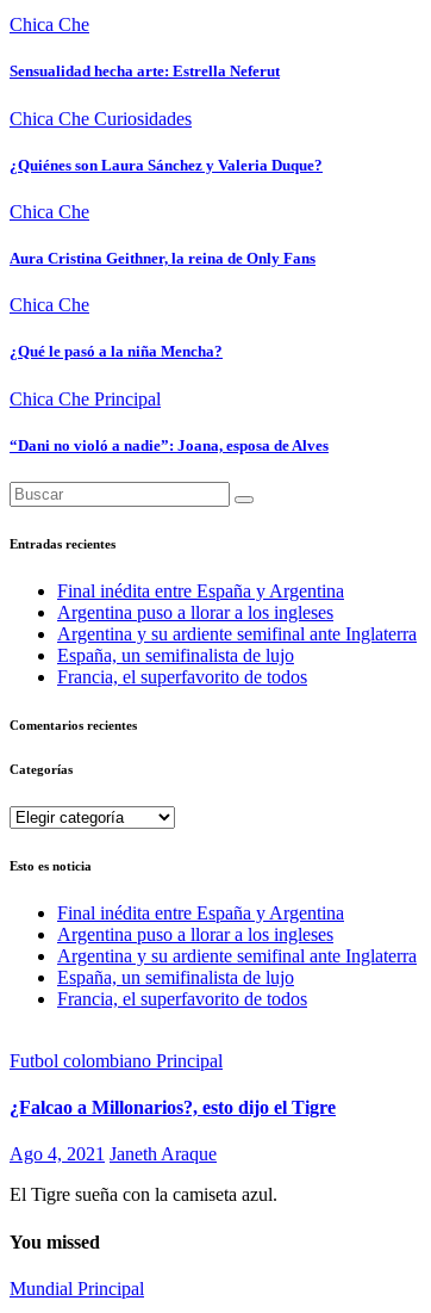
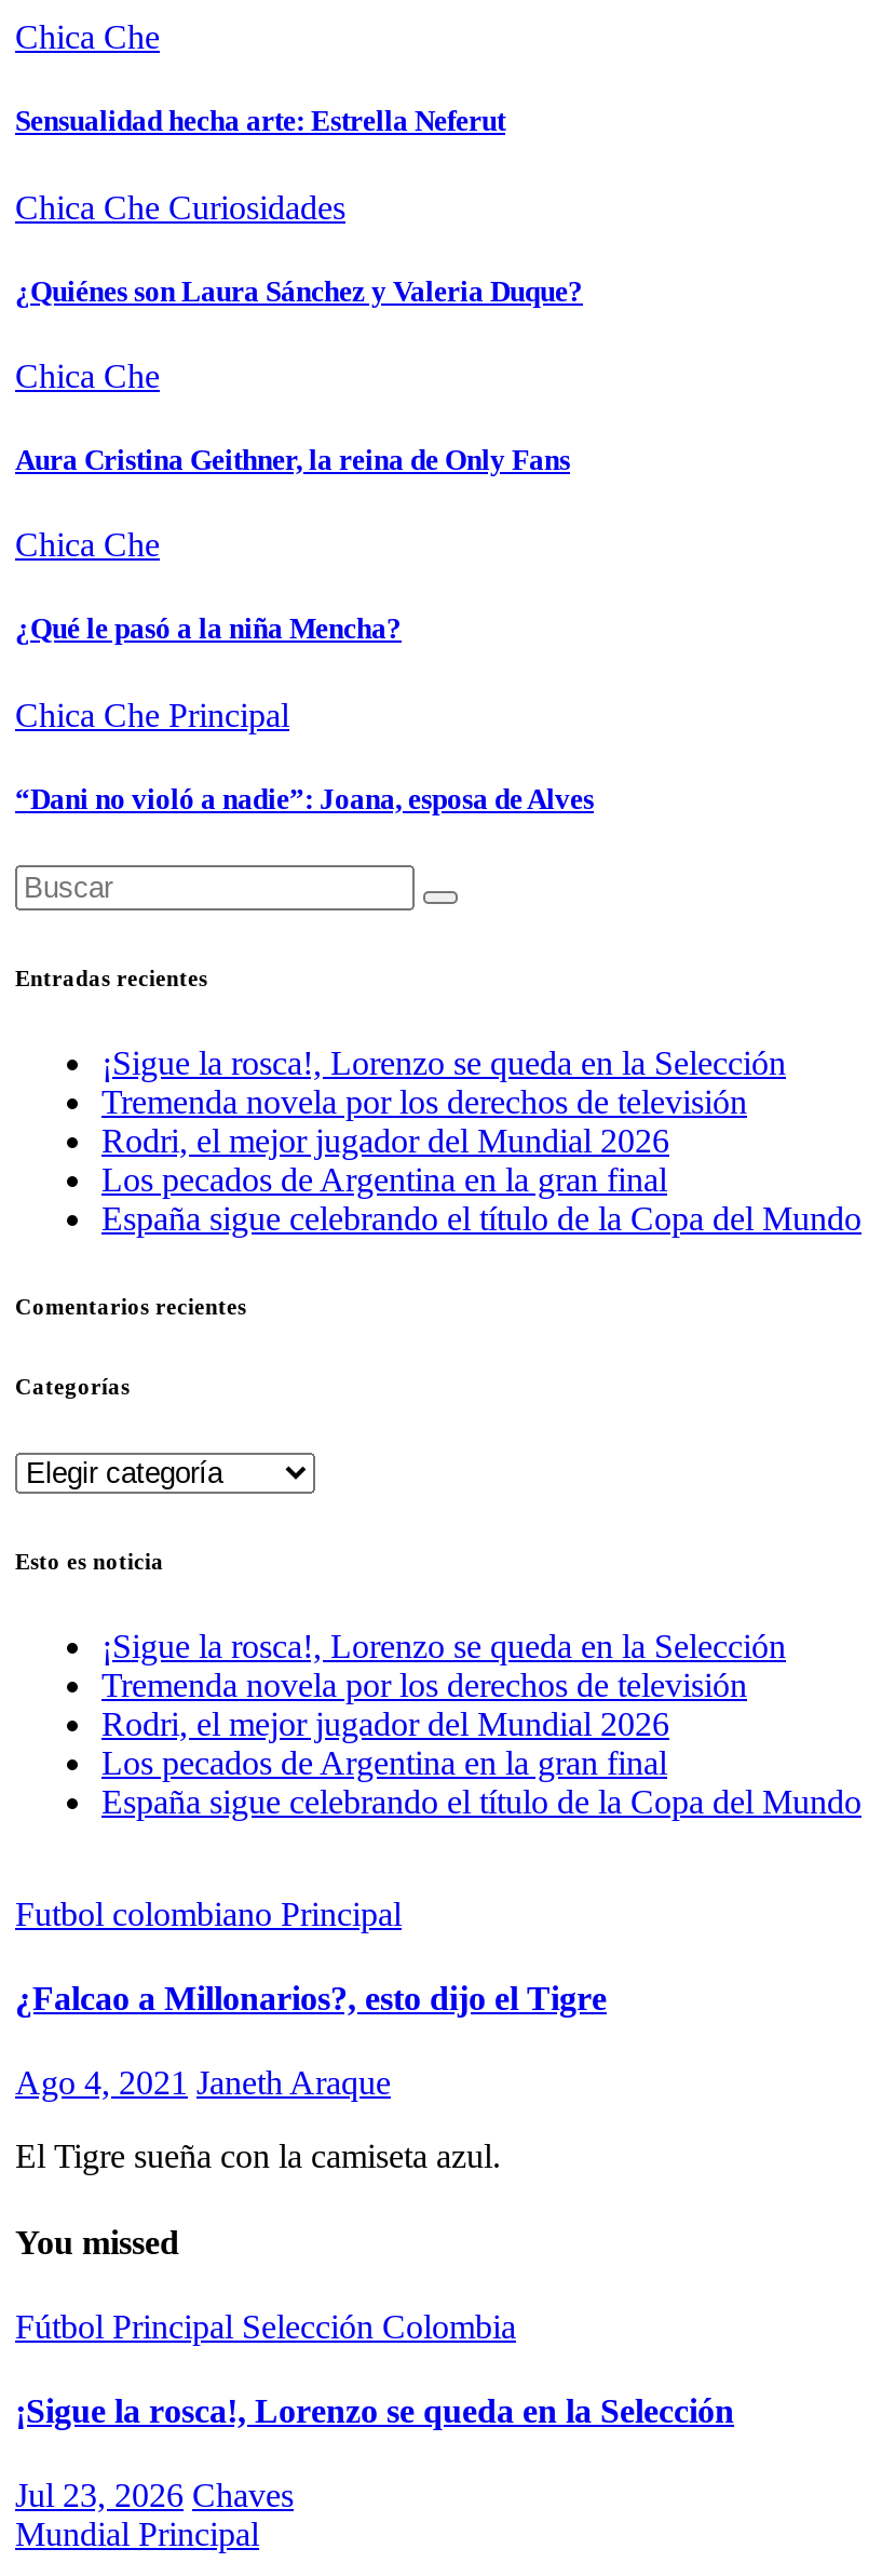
[57,581,417,687] Final inédita entre España y Argentina | Argentina puso a llorar a los ingleses | Argentina y su ardiente semifinal ante Inglaterra | España, un semifinalista de lujo | Francia, el superfavorito de todos -> [101,1044,861,1236] ¡Sigue la rosca!, Lorenzo se queda en la Selección | Tremenda novela por los derechos de televisión | Rodri, el mejor jugador del Mundial 2026 | Los pecados de Argentina en la gran final | España sigue celebrando el título de la Copa del Mundo
[57,903,417,1009] Final inédita entre España y Argentina | Argentina puso a llorar a los ingleses | Argentina y su ardiente semifinal ante Inglaterra | España, un semifinalista de lujo | Francia, el superfavorito de todos -> [101,1627,861,1820] ¡Sigue la rosca!, Lorenzo se queda en la Selección | Tremenda novela por los derechos de televisión | Rodri, el mejor jugador del Mundial 2026 | Los pecados de Argentina en la gran final | España sigue celebrando el título de la Copa del Mundo
none -> [15,2308,734,2514] Fútbol Principal Selección Colombia | ¡Sigue la rosca!, Lorenzo se queda en la Selección | Jul 23, 2026 Chaves

